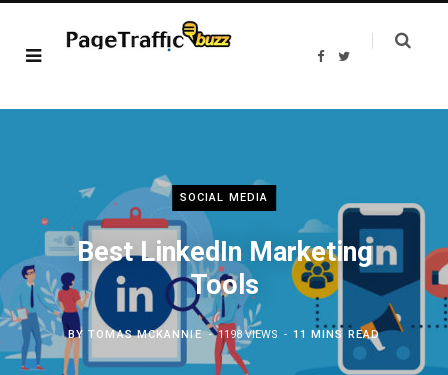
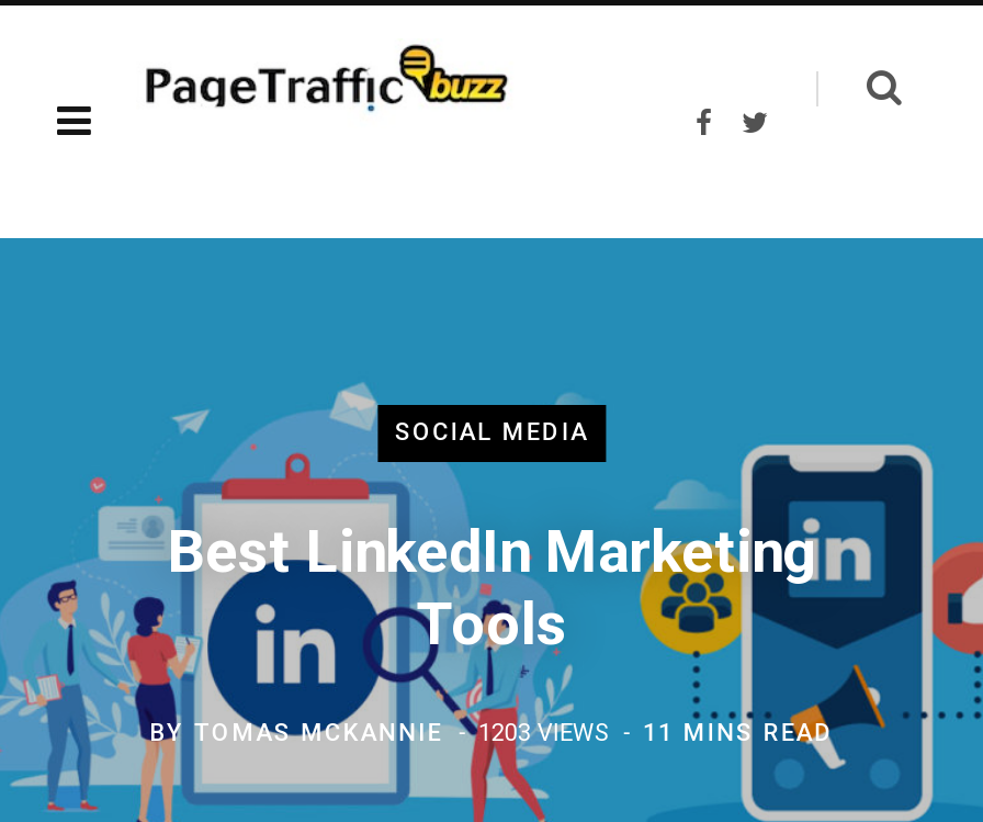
[218,328,281,341] 1198 VIEWS -> [478,719,616,747] 1203 VIEWS

